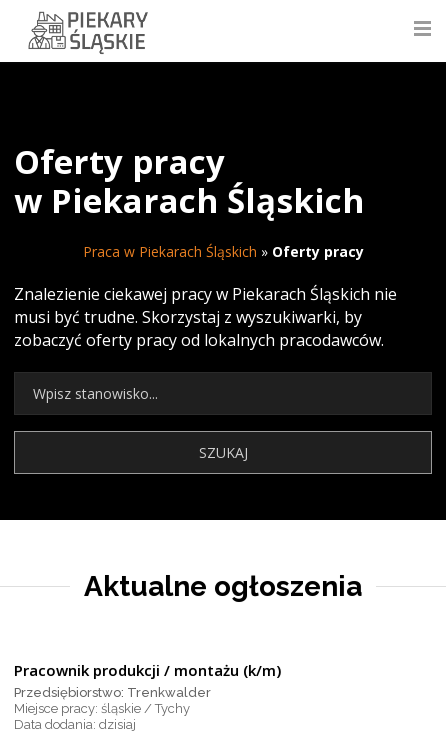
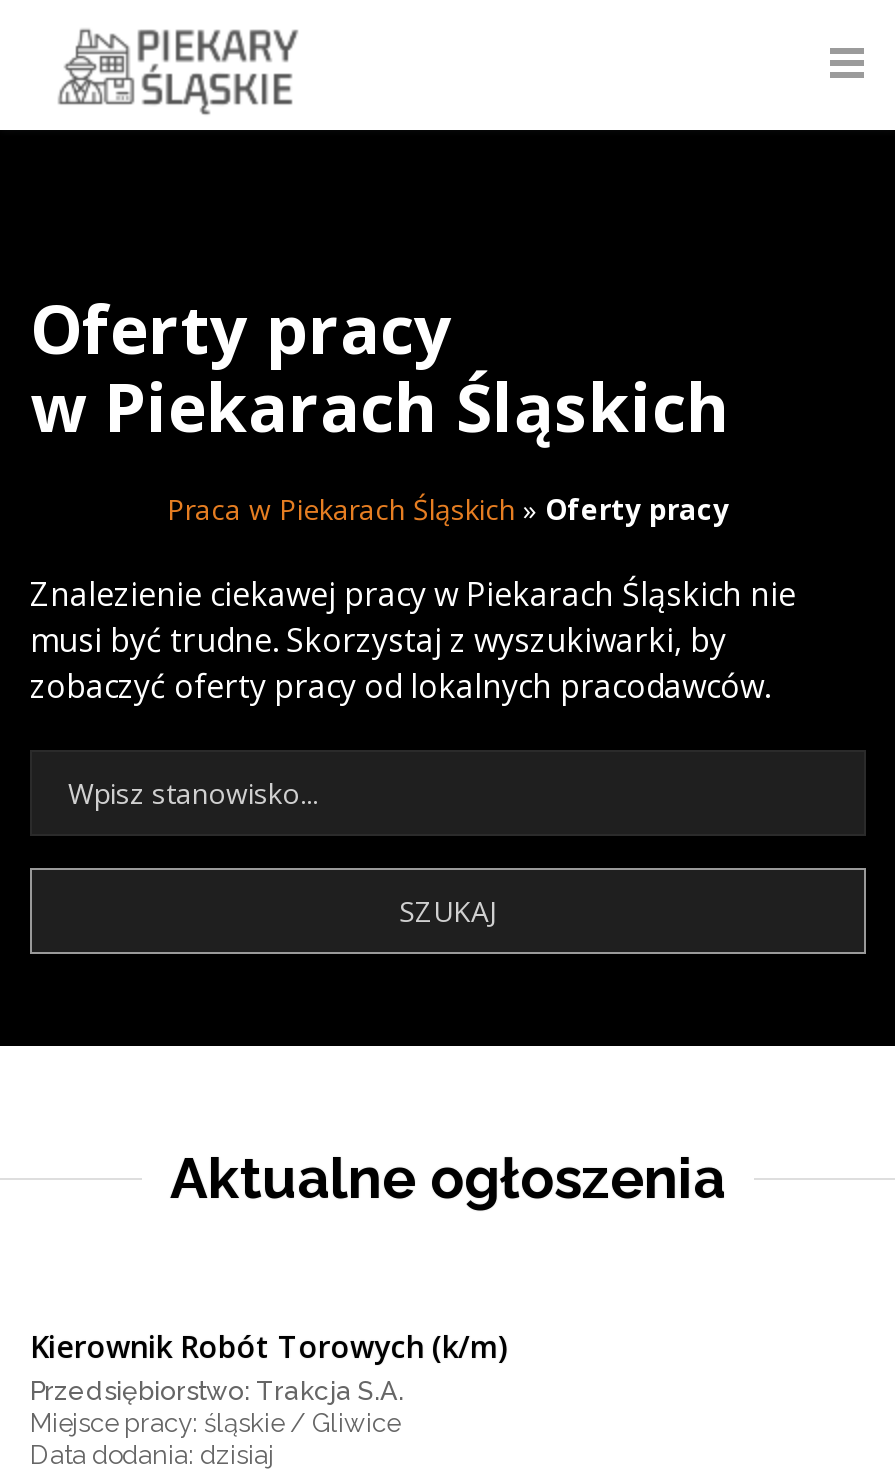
[14,660,281,716] Pracownik produkcji / montażu (k/m) | Przedsiębiorstwo: Trenkwalder | Miejsce pracy: śląskie / Tychy -> [30,1326,508,1438] Kierownik Robót Torowych (k/m) | Przedsiębiorstwo: Trakcja S.A. | Miejsce pracy: śląskie / Gliwice

